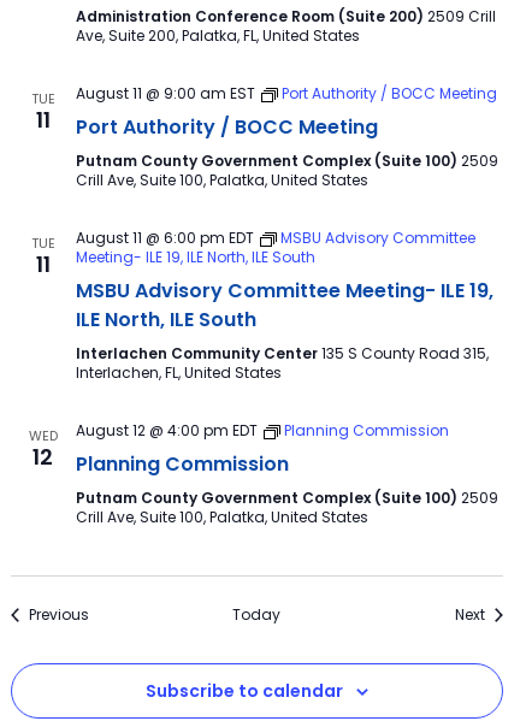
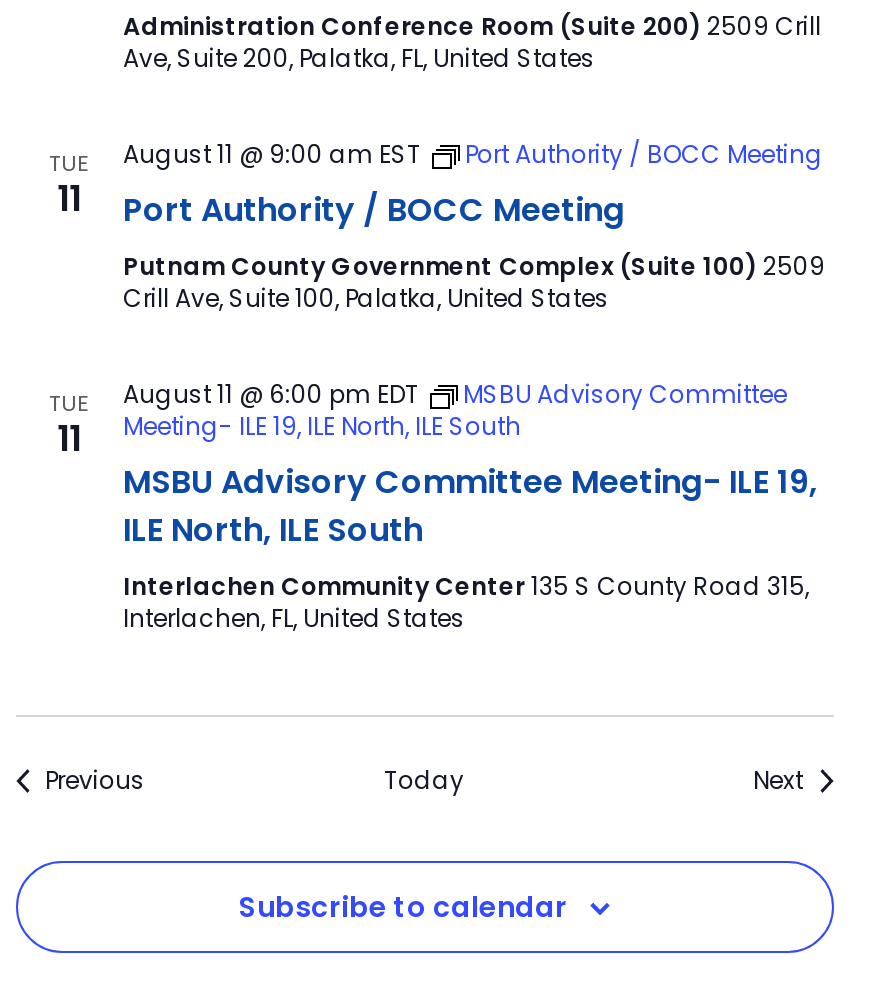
[28,426,57,472] WED | 12 -> none
[75,420,498,527] August 12 @ 4:00 pm EDT | Planning Commission | Planning Commission | Putnam County Government Complex (Suite 100) 2509 | Crill Ave, Suite 100, Palatka, United States -> none

